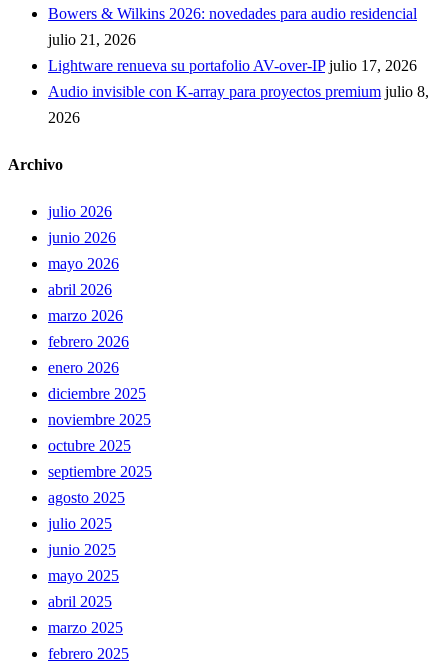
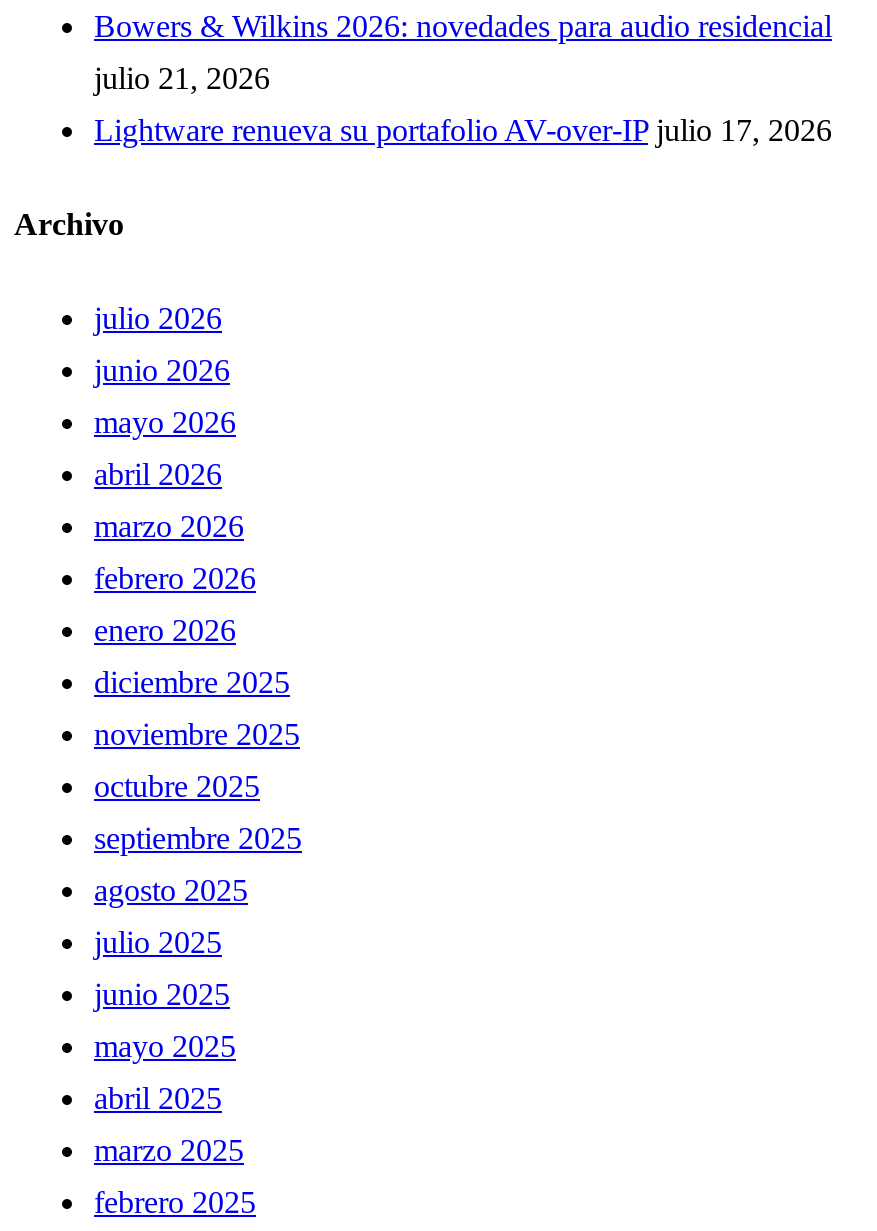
[48,83,429,126] Audio invisible con K-array para proyectos premium julio 8, | 2026 -> none

